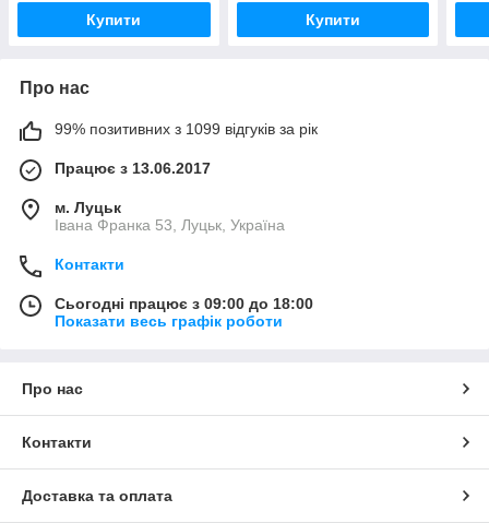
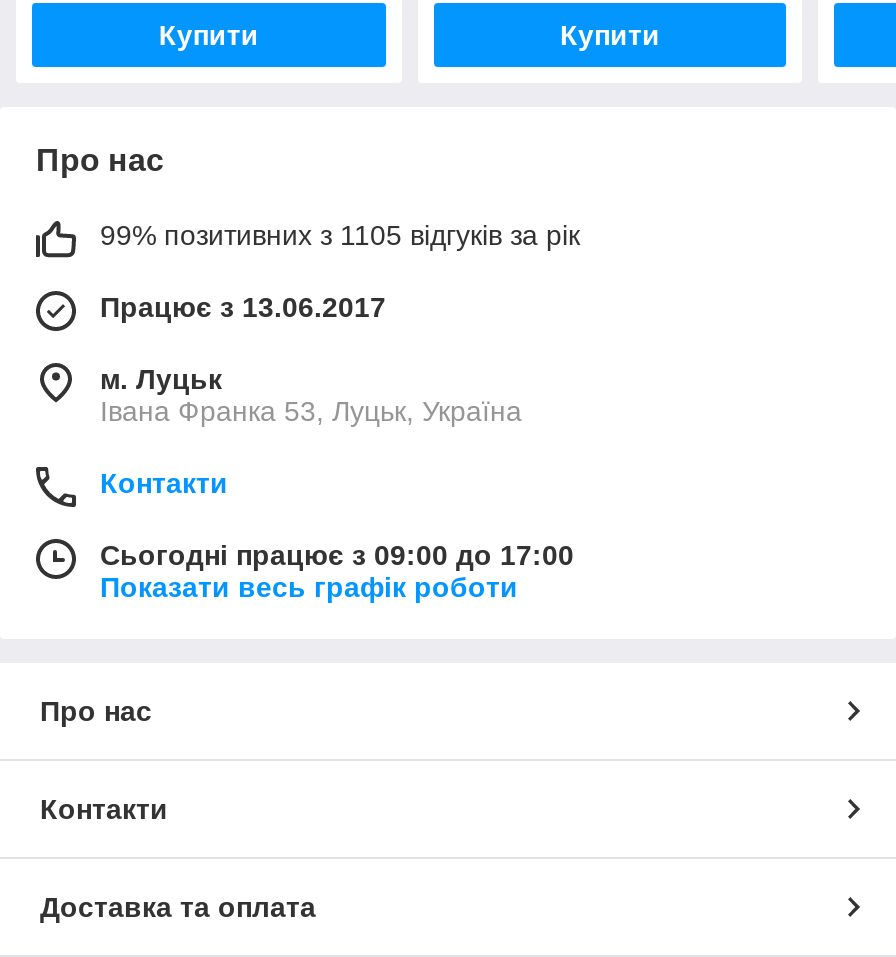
[55,120,318,137] 99% позитивних з 1099 відгуків за рік -> [100,219,580,251] 99% позитивних з 1105 відгуків за рік
[55,295,313,312] Сьогодні працює з 09:00 до 18:00 -> [100,539,574,571] Сьогодні працює з 09:00 до 17:00

